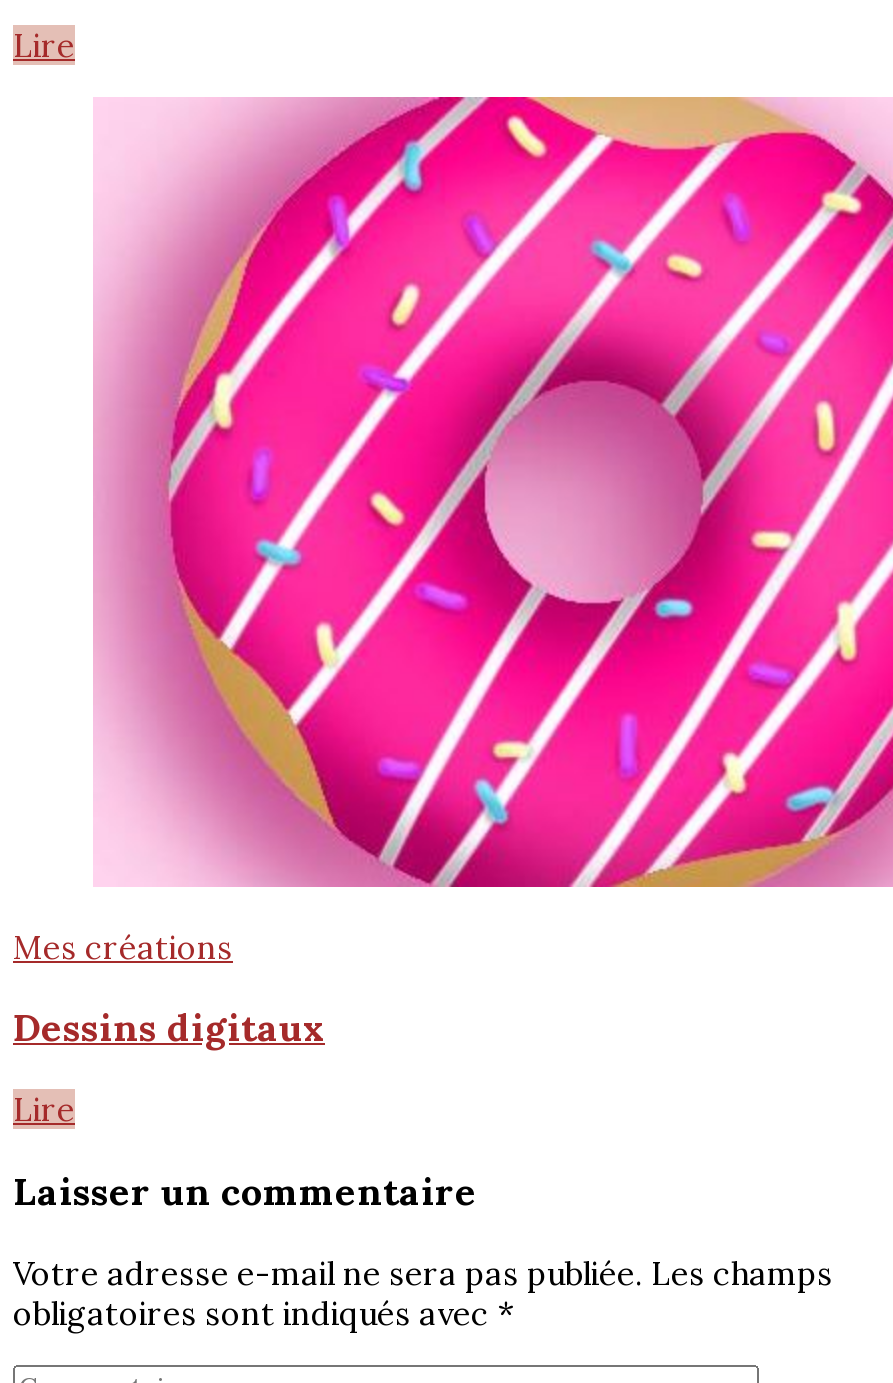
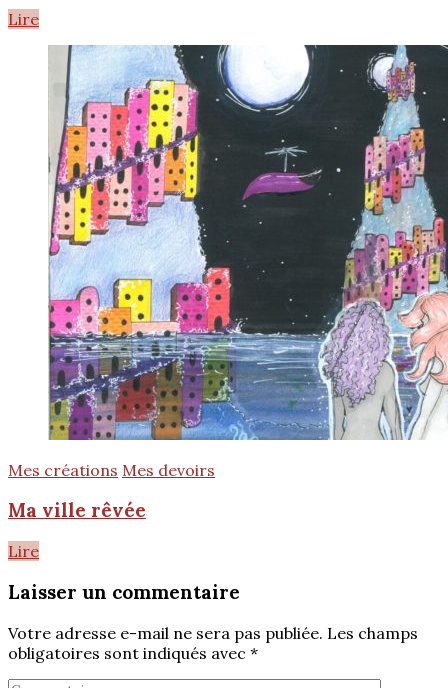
[13,95,887,966] [image] | Mes créations -> [8,44,445,480] [image] | Mes créations Mes devoirs
[13,1004,325,1052] Dessins digitaux -> [8,498,146,522] Ma ville rêvée

